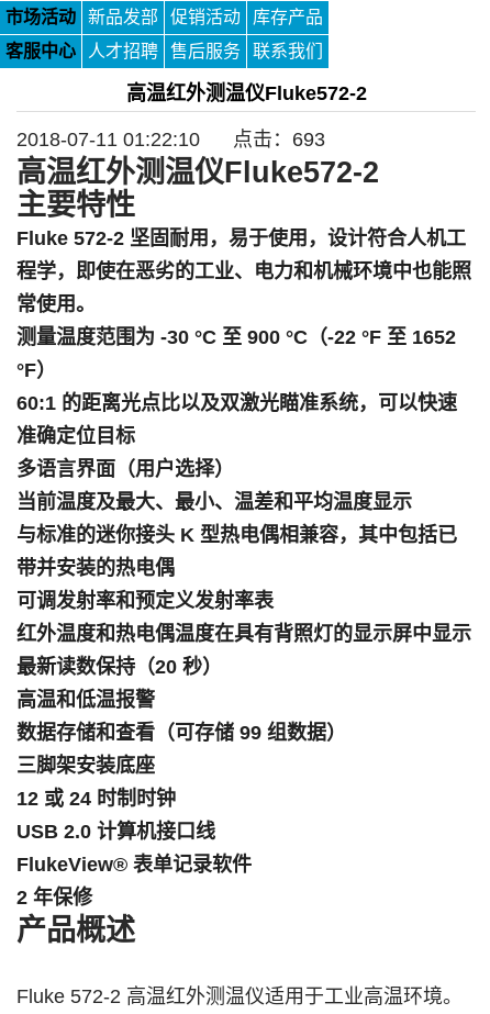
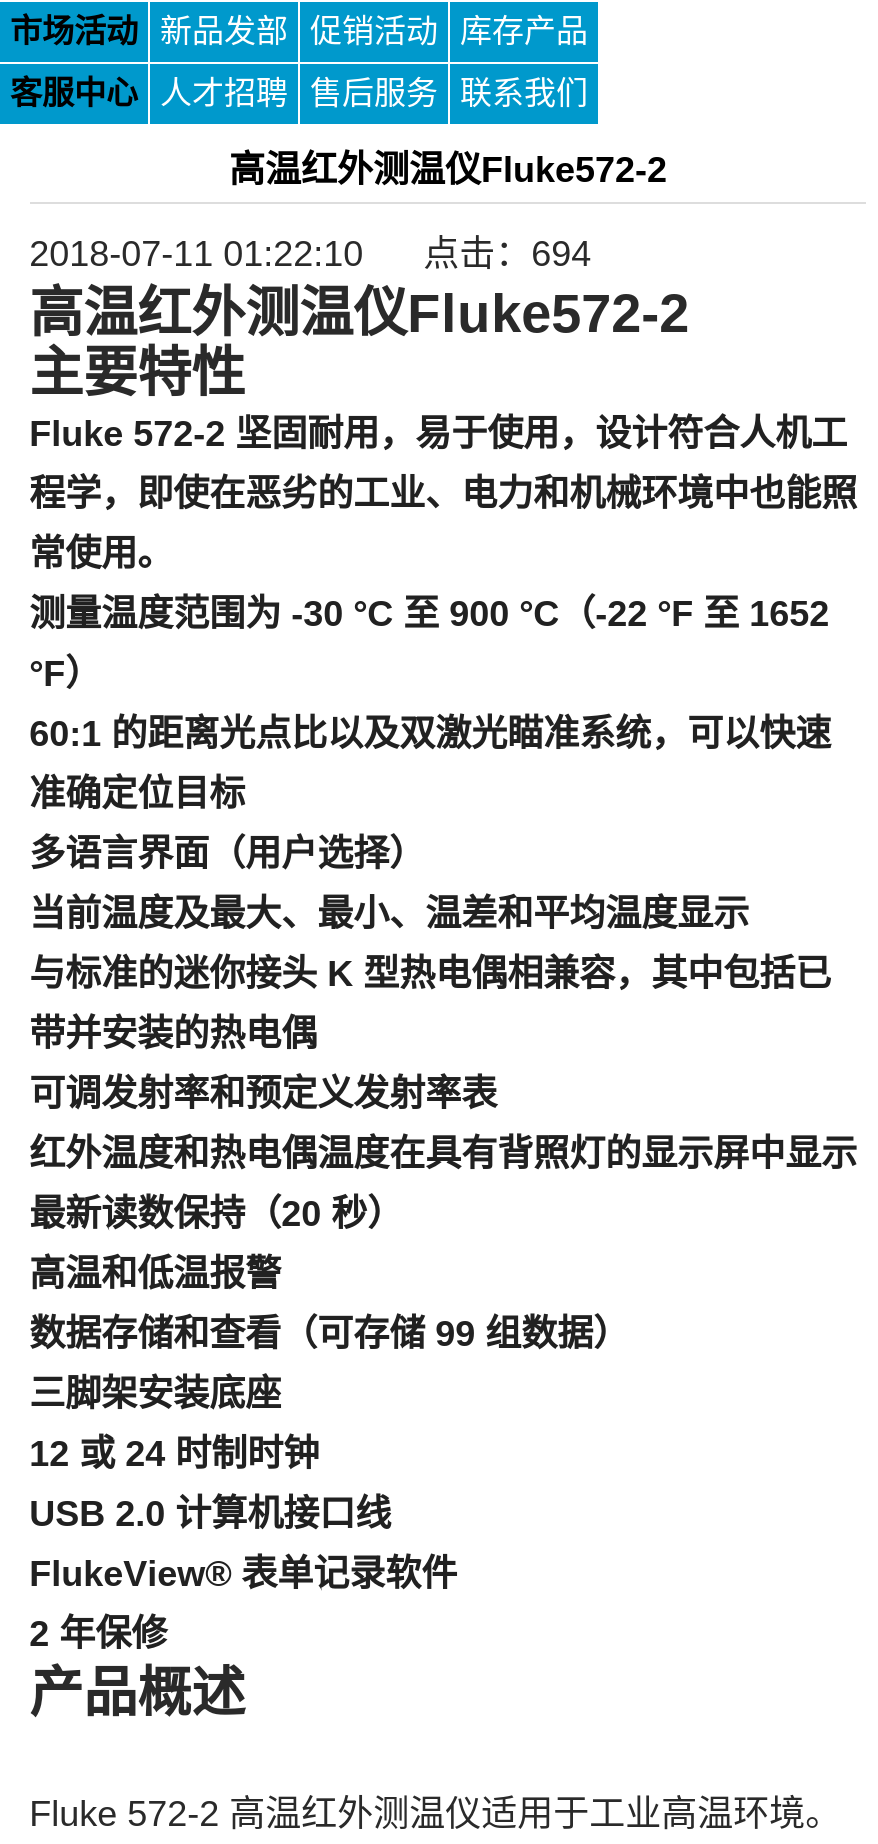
[16,129,325,151] 2018-07-11 01:22:10 点击：693 -> [29,234,591,274] 2018-07-11 01:22:10 点击：694

